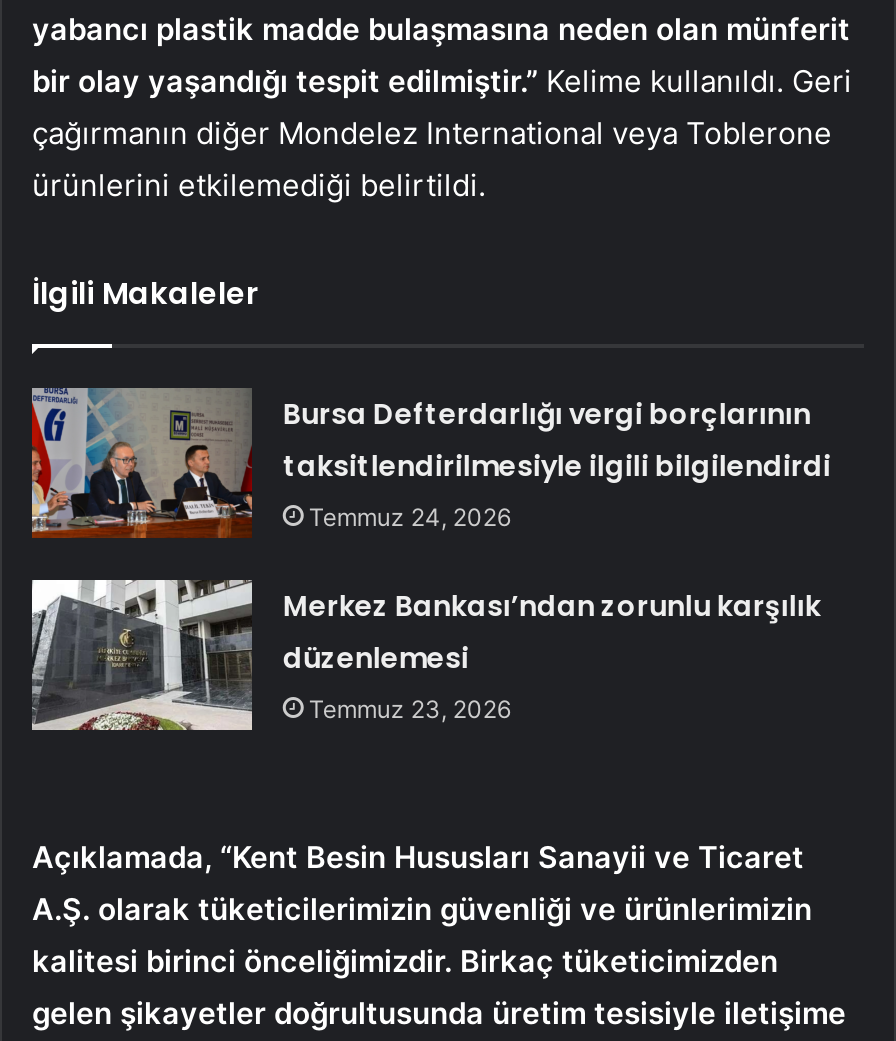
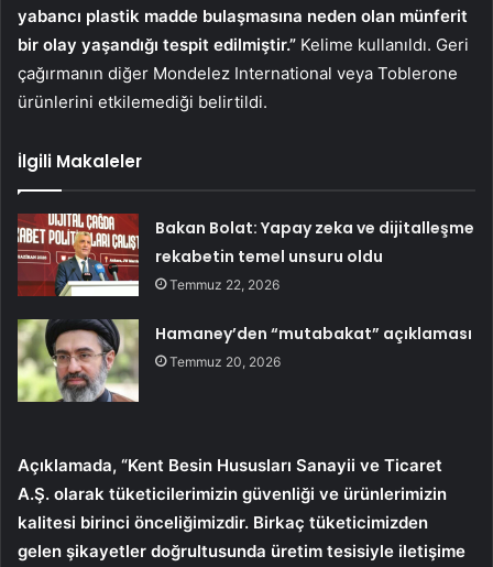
[30,386,831,540] [image] | Bursa Defterdarlığı vergi borçlarının | taksitlendirilmesiyle ilgili bilgilendirdi | Temmuz 24, 2026 -> [17,212,475,297] [image] | Bakan Bolat: Yapay zeka ve dijitalleşme | rekabetin temel unsuru oldu | Temmuz 22, 2026
[30,578,821,732] [image] | Merkez Bankası’ndan zorunlu karşılık | düzenlemesi | Temmuz 23, 2026 -> [17,318,472,403] [image] | Hamaney’den “mutabakat” açıklaması | Temmuz 20, 2026

